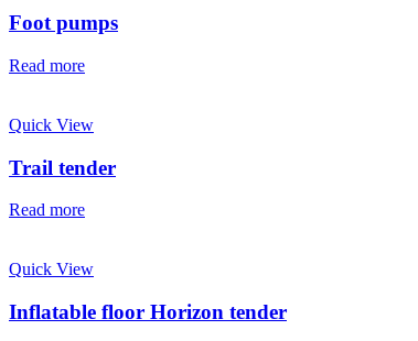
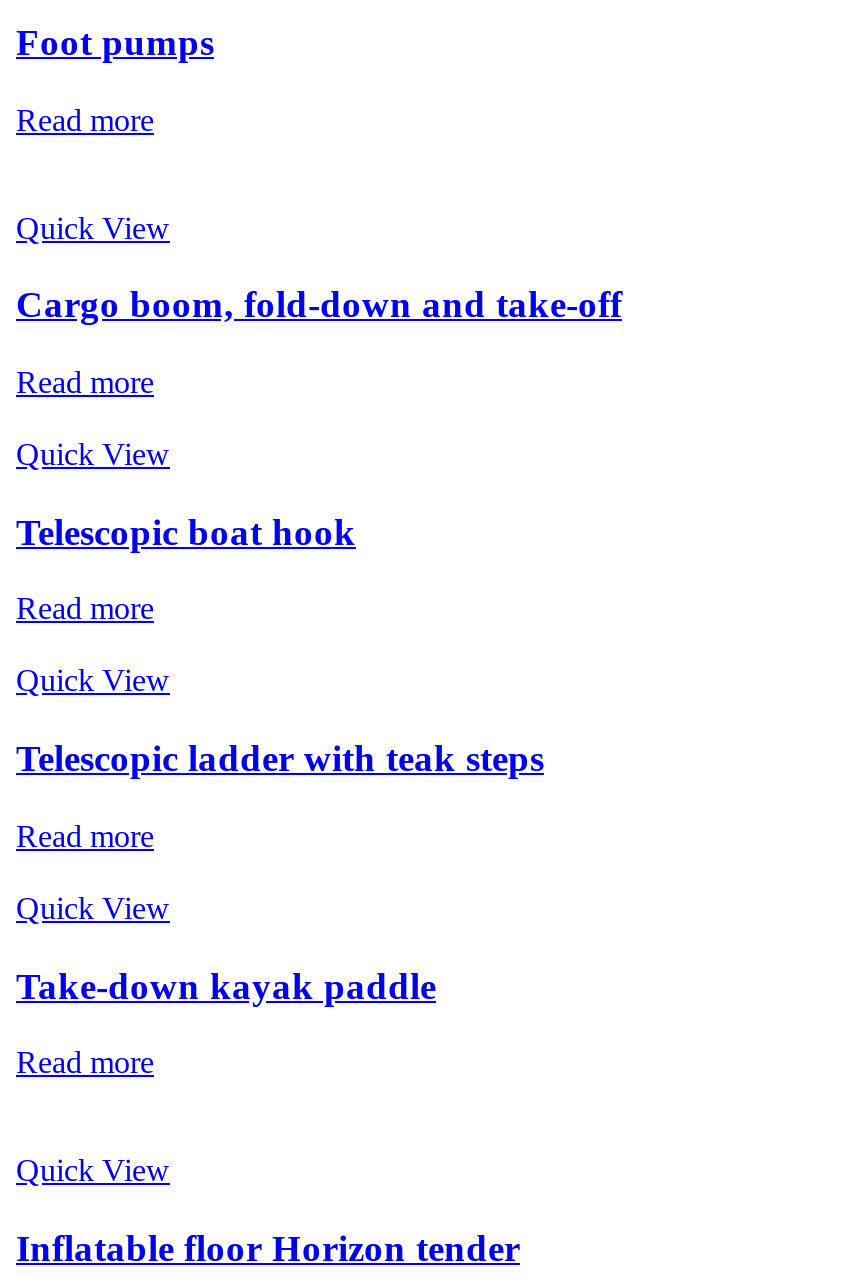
[9,156,116,179] Trail tender -> [16,283,622,1006] Cargo boom, fold-down and take-off | Read more | Quick View | Telescopic boat hook | Read more | Quick View | Telescopic ladder with teak steps | Read more | Quick View | Take-down kayak paddle

